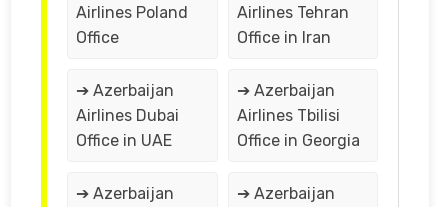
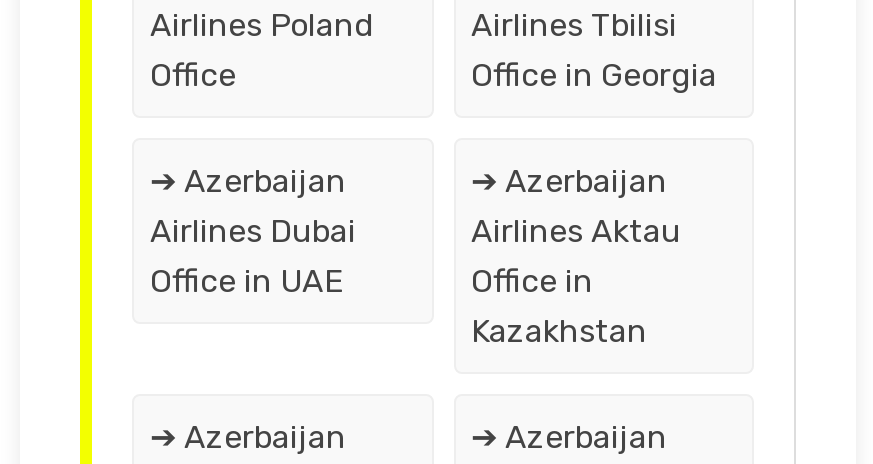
[236,3,348,22] Airlines Tehran -> none
[236,28,330,47] Office in Iran -> none
moved [236,106,339,125] -> [471,5,677,43]: Airlines Tbilisi
none -> [471,211,681,349] Airlines Aktau | Office in | Kazakhstan
moved [236,131,359,150] -> [471,55,717,93]: Office in Georgia

